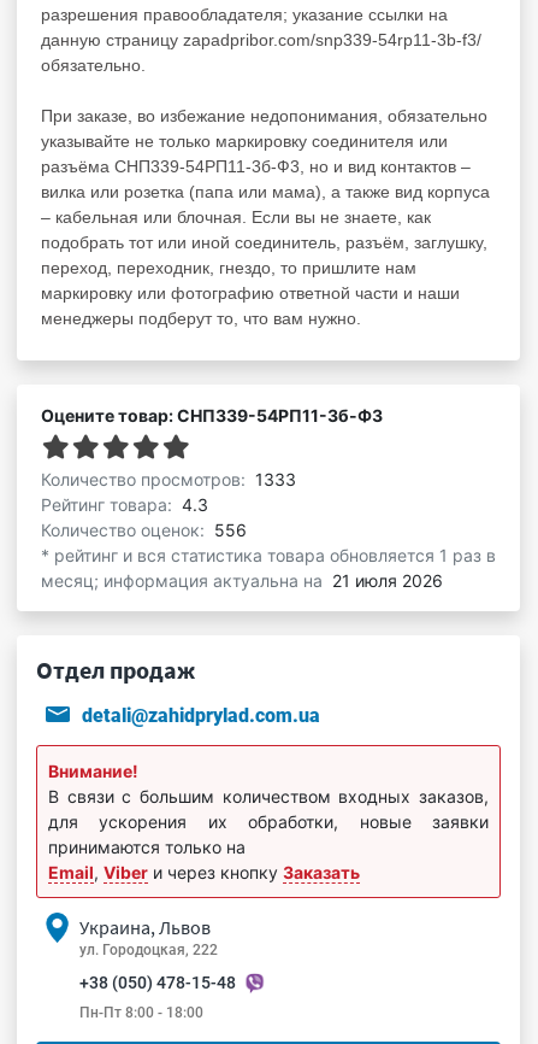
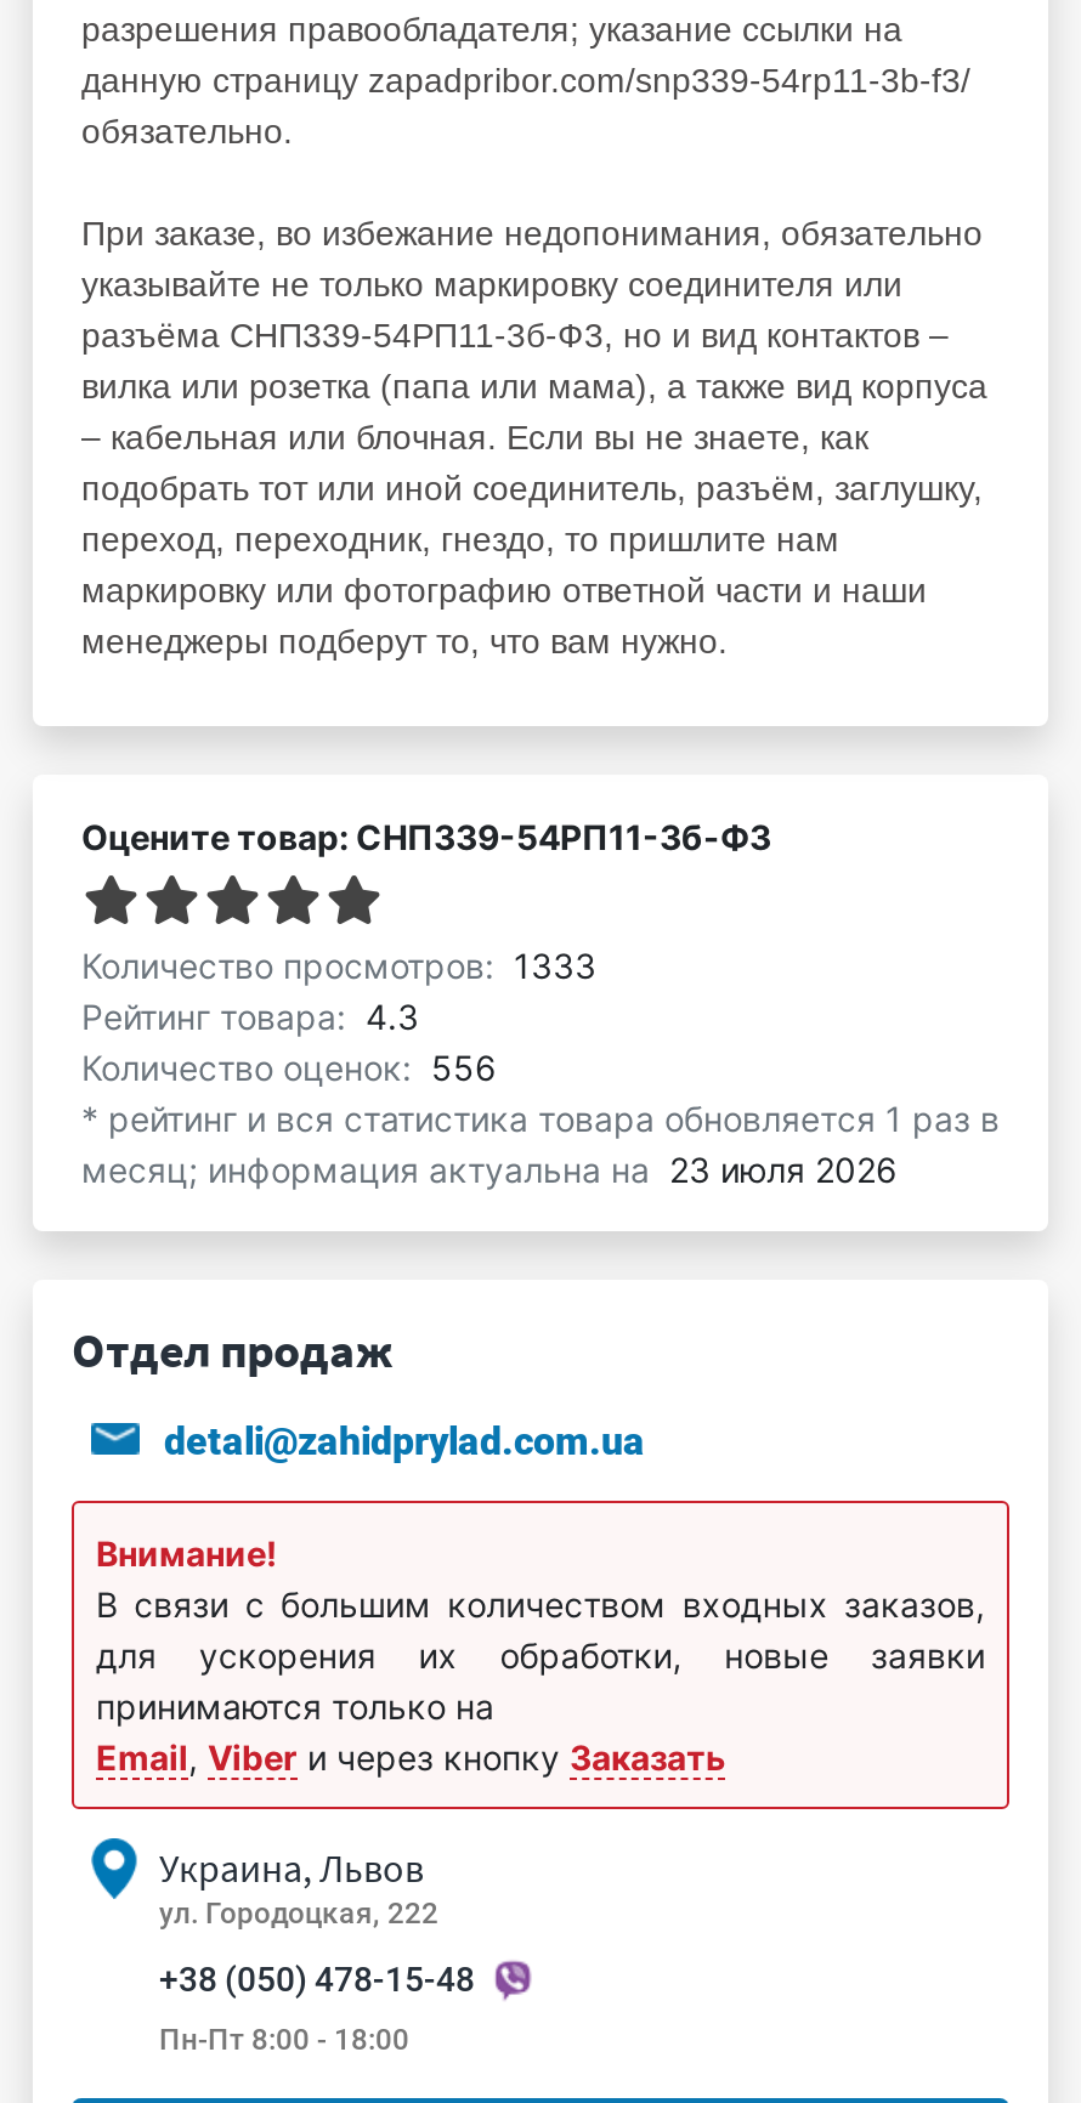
[41,570,443,590] месяц; информация актуальна на 21 июля 2026 -> [81,1148,898,1189] месяц; информация актуальна на 23 июля 2026

